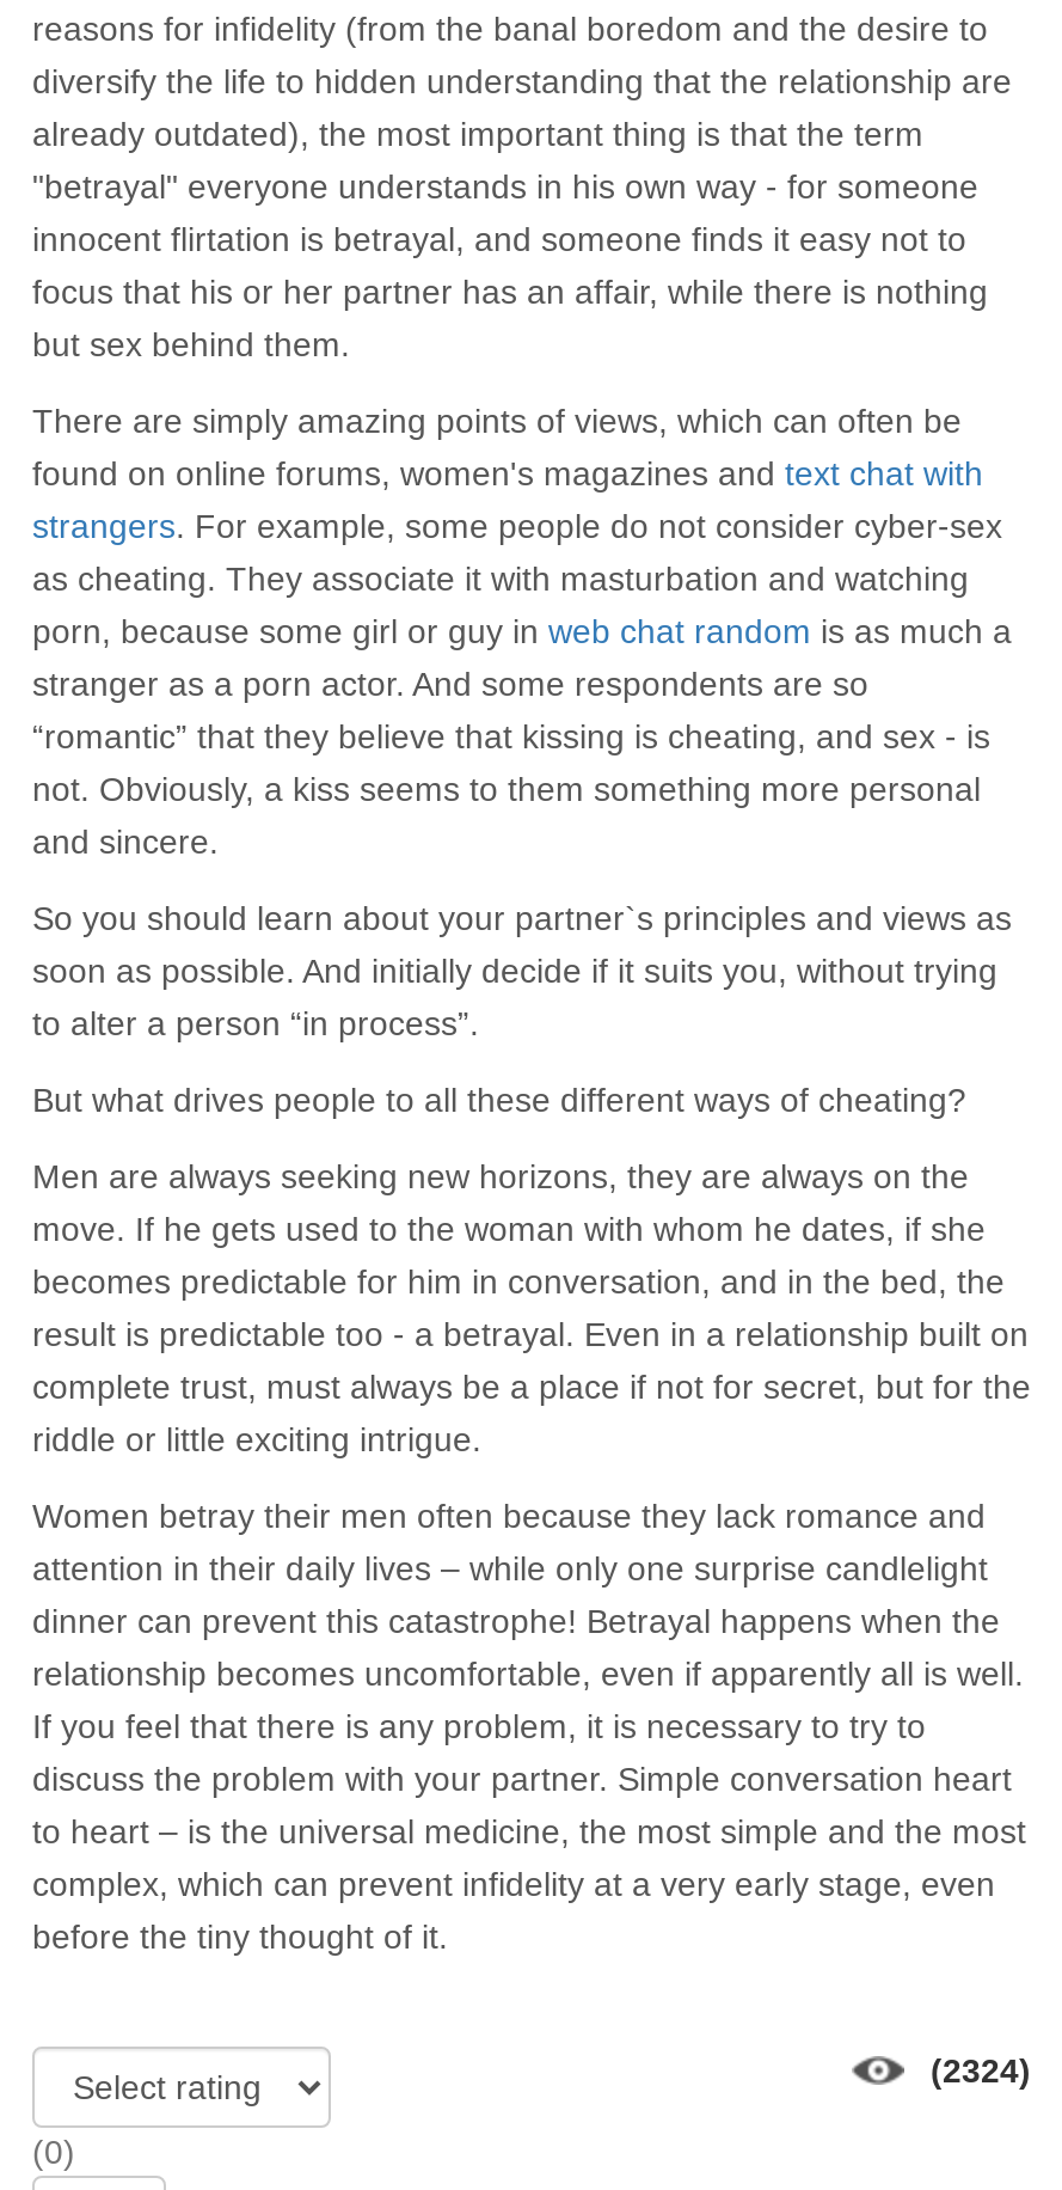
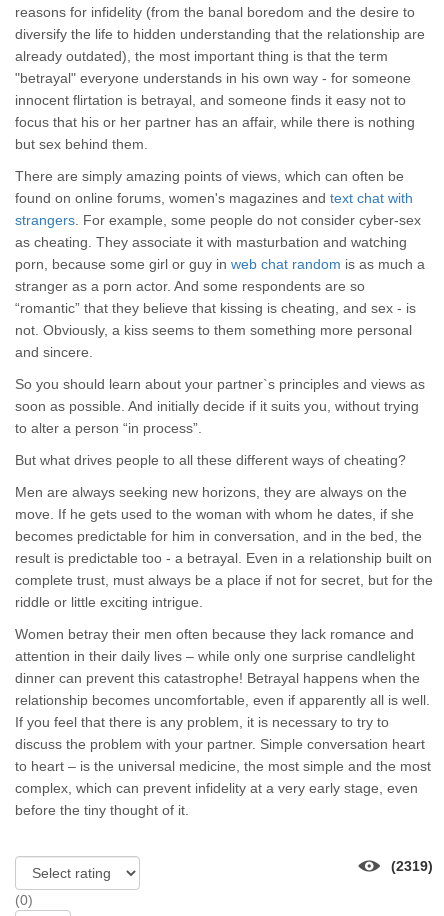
[931,2051,1031,2090] (2324) -> [391,858,433,874] (2319)

